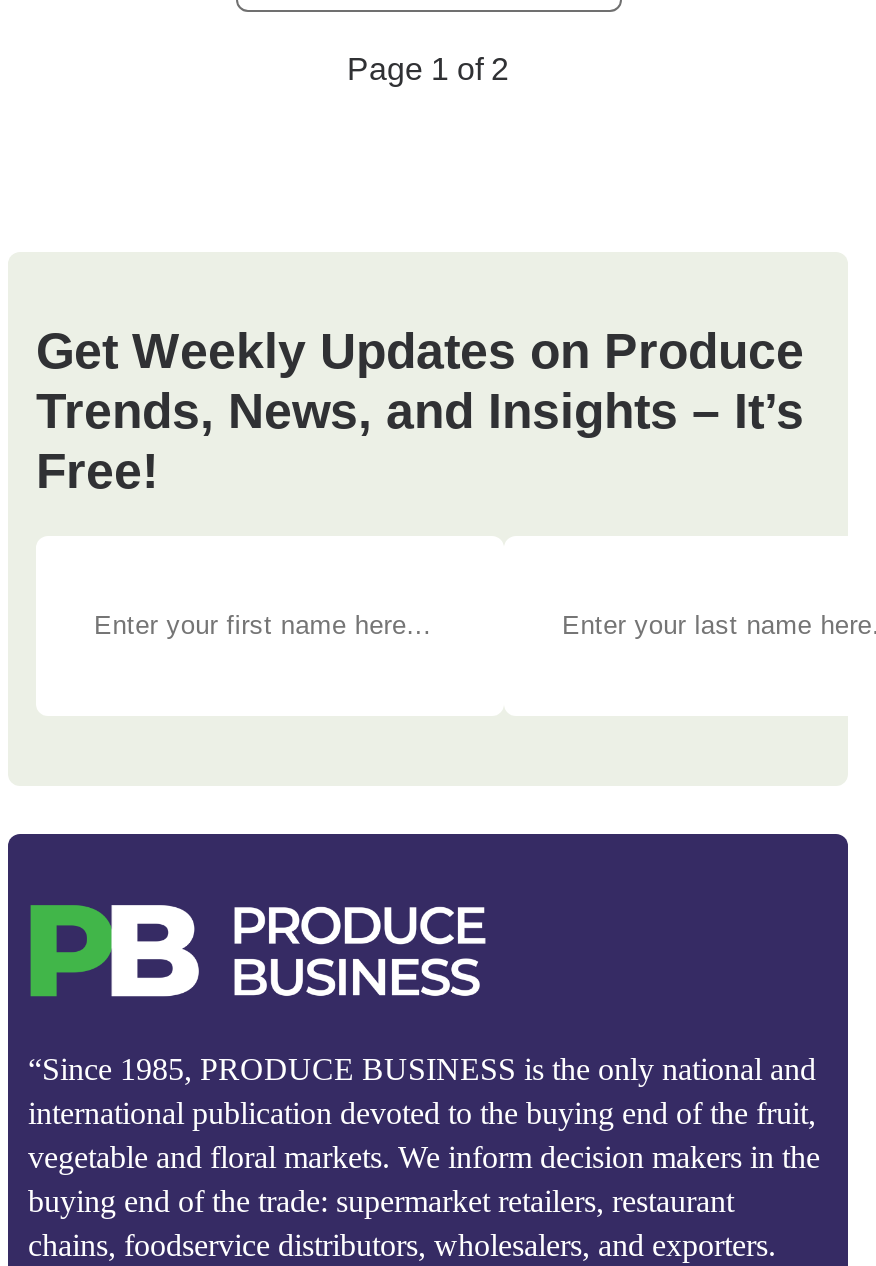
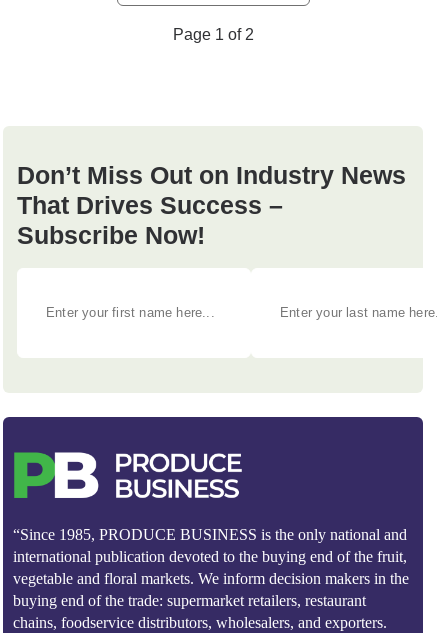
[36,321,804,497] Get Weekly Updates on Produce | Trends, News, and Insights – It’s | Free! -> [17,160,406,248] Don’t Miss Out on Industry News | That Drives Success – | Subscribe Now!

